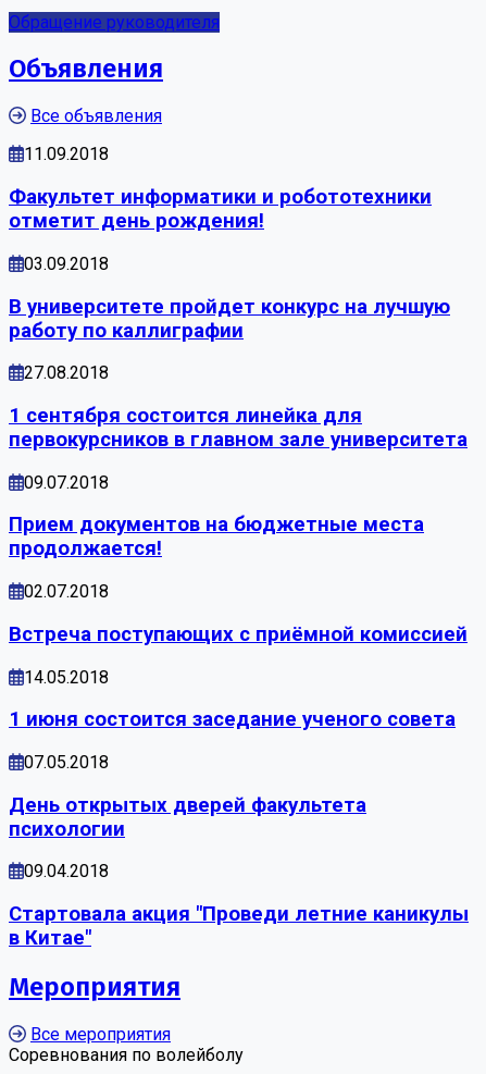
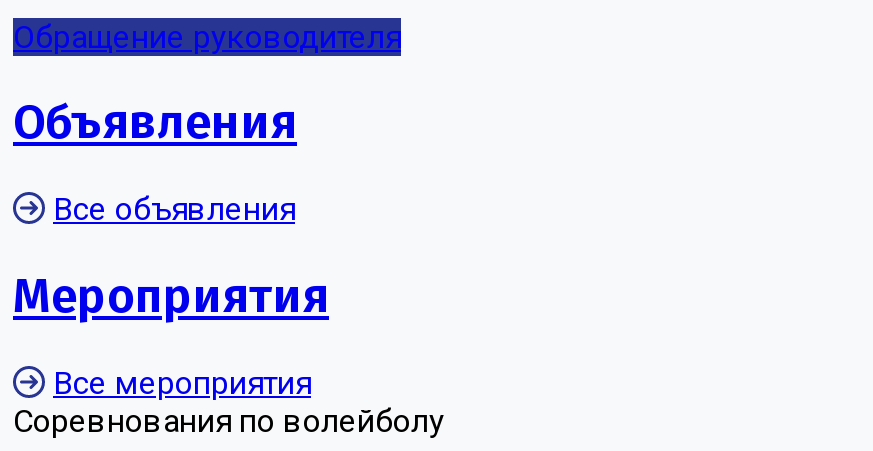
[9,144,469,950] 11.09.2018 | Факультет информатики и робототехники | отметит день рождения! | 03.09.2018 | В университете пройдет конкурс на лучшую | работу по каллиграфии | 27.08.2018 | 1 сентября состоится линейка для | первокурсников в главном зале университета | 09.07.2018 | Прием документов на бюджетные места | продолжается! | 02.07.2018 | Встреча поступающих с приёмной комиссией | 14.05.2018 | 1 июня состоится заседание ученого совета | 07.05.2018 | День открытых дверей факультета | психологии | 09.04.2018 | Стартовала акция "Проведи летние каникулы | в Китае" -> none

